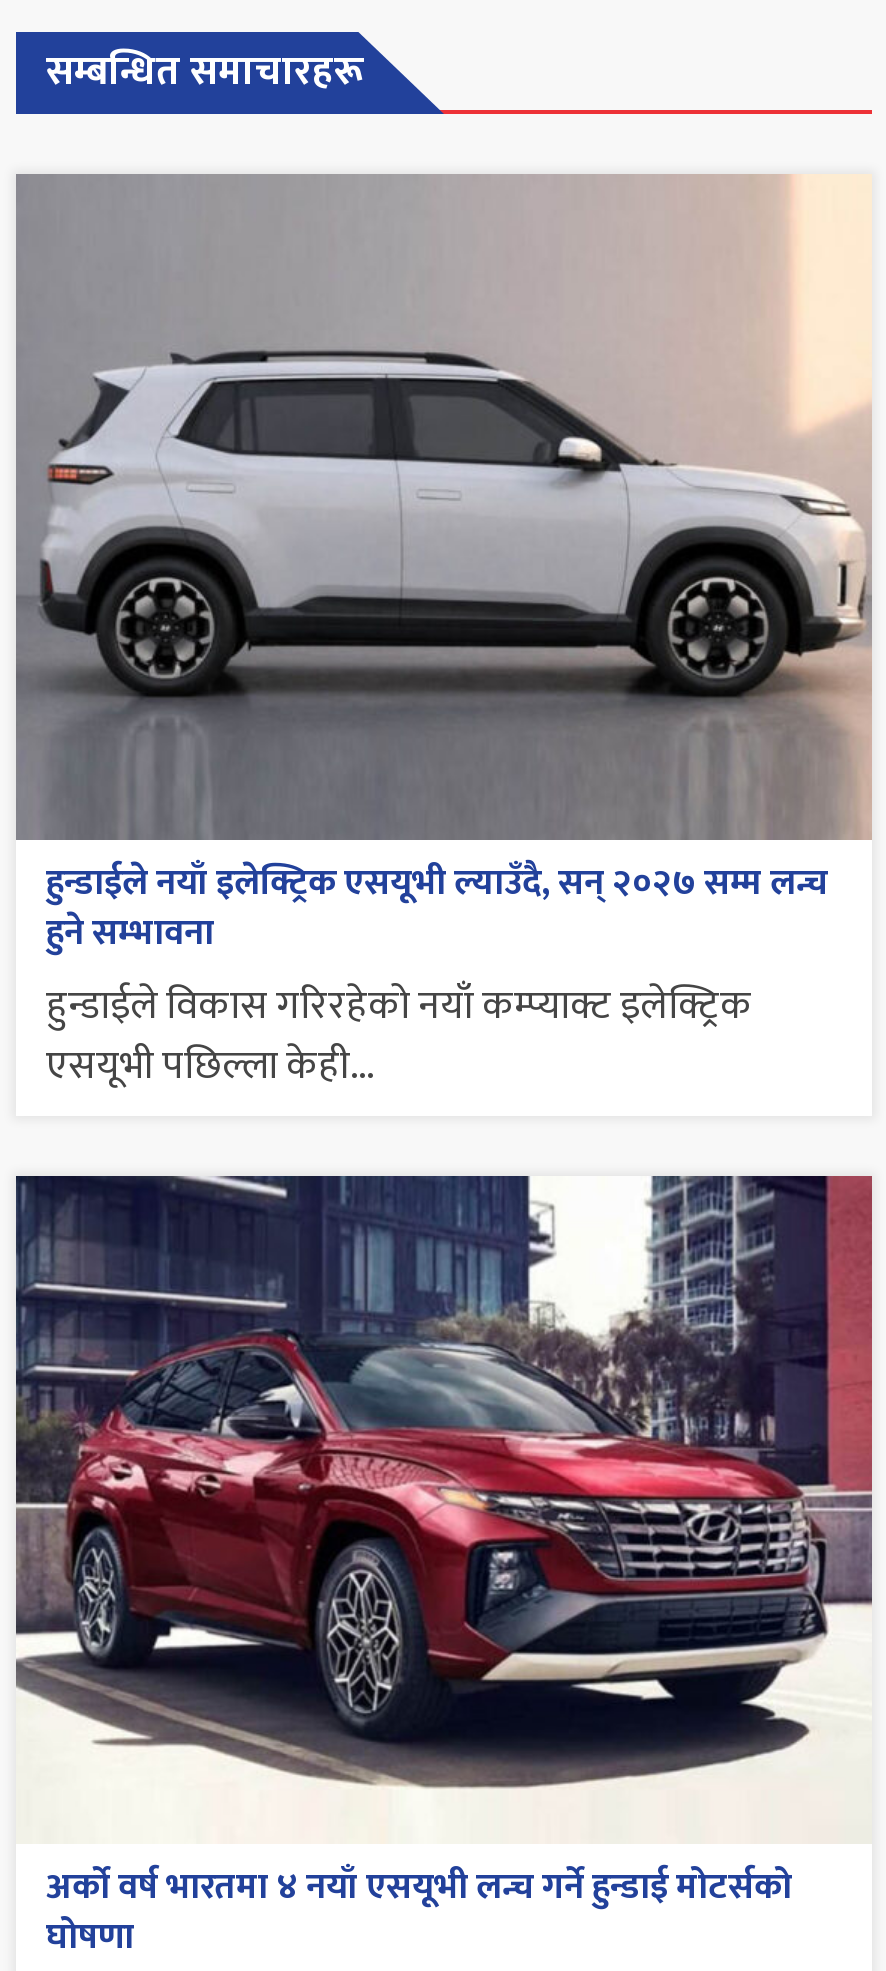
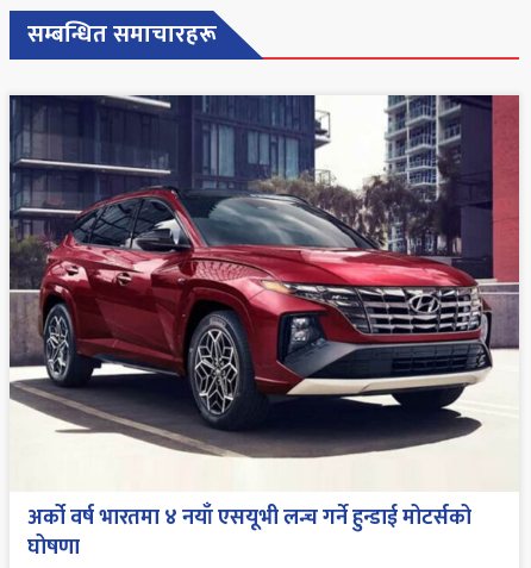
[14,174,872,1101] [image] | हुन्डाईले नयाँ इलेक्ट्रिक एसयूभी ल्याउँदै, सन् २०२७ सम्म लन्च | हुने सम्भावना | हुन्डाईले विकास गरिरहेको नयाँ कम्प्याक्ट इलेक्ट्रिक | एसयूभी पछिल्ला केही... -> none

